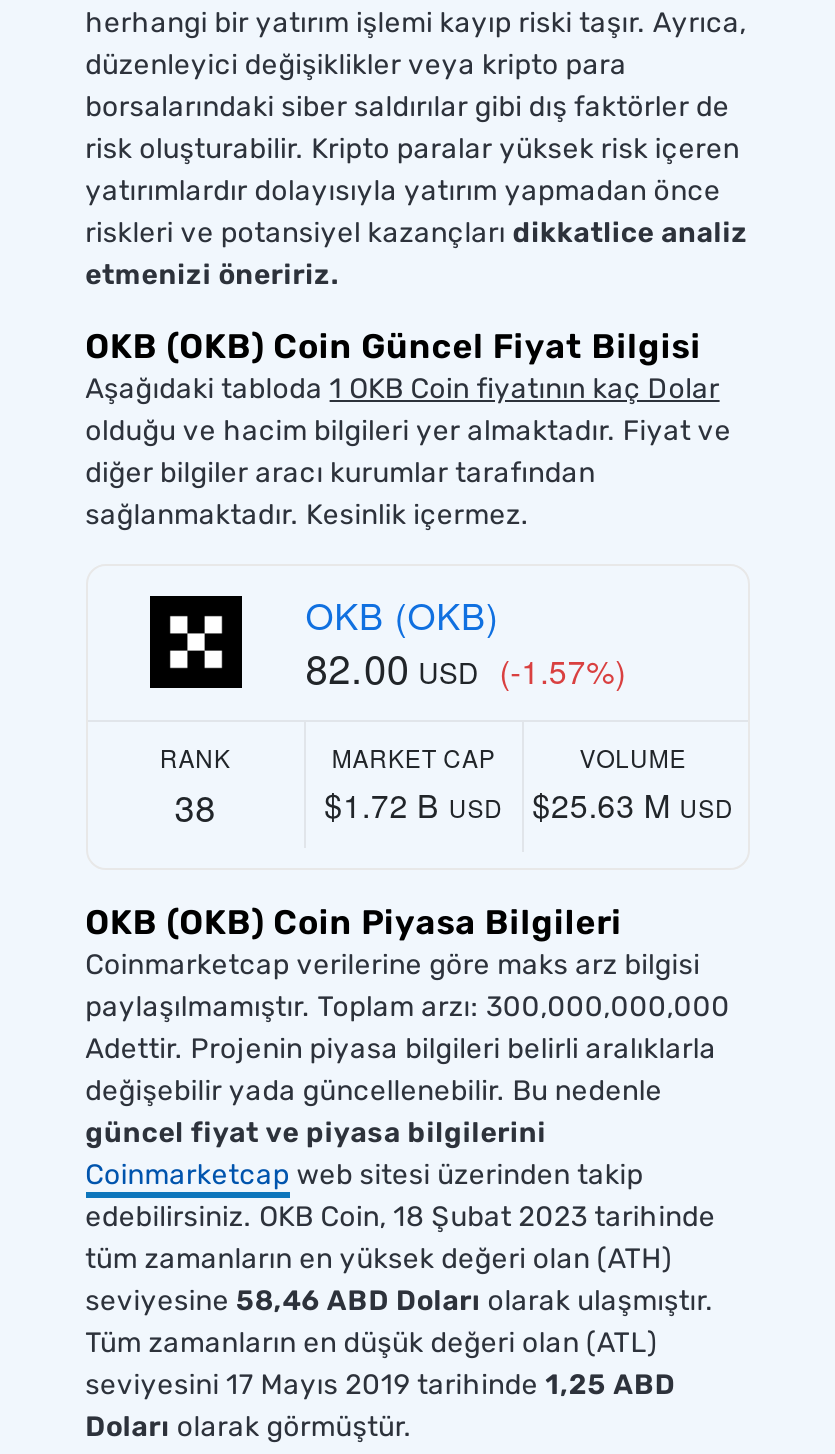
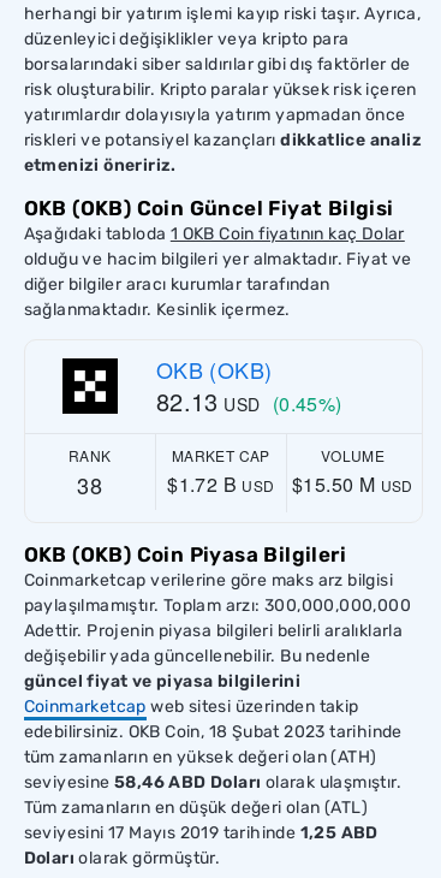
[306,637,626,695] 82.00 USD (-1.57%) -> [156,383,342,418] 82.13 USD (0.45%)
[324,781,734,827] $1.72 B USD $25.63 M USD -> [167,470,413,497] $1.72 B USD $15.50 M USD

